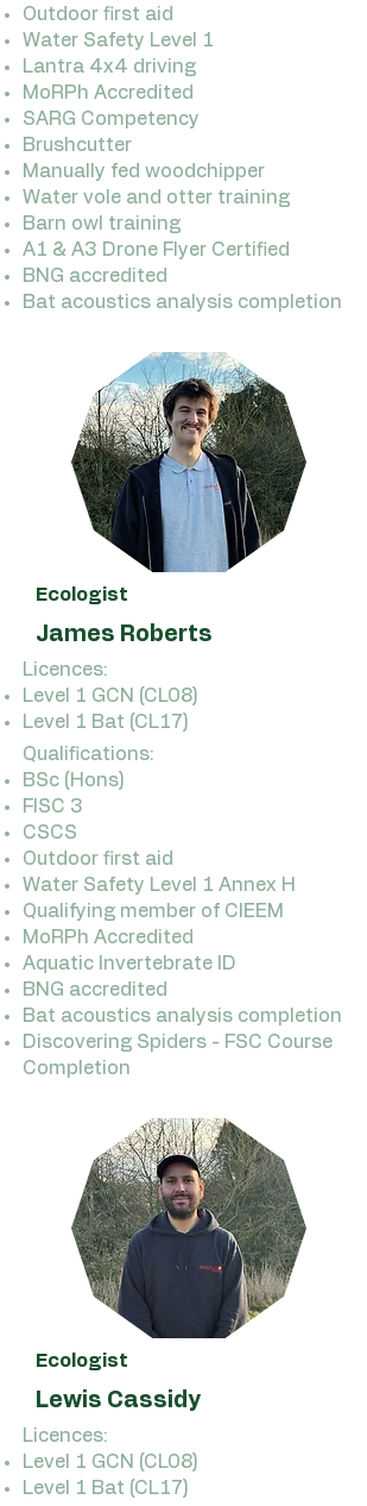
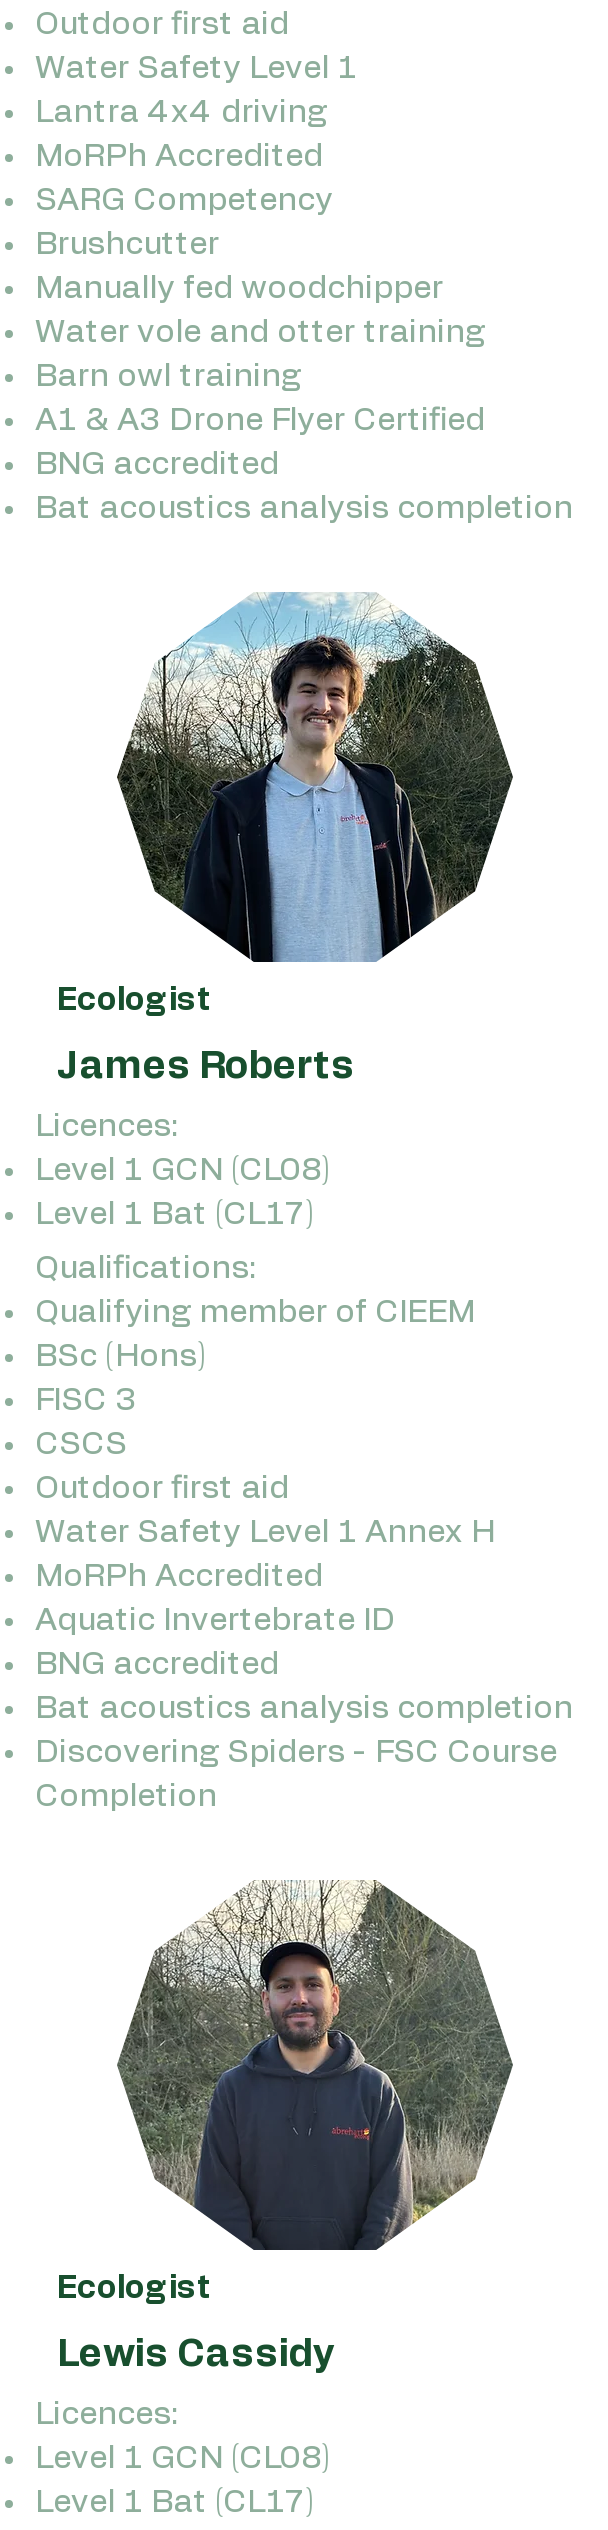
moved [23,771,296,895] -> [35,1340,495,1548]: BSc (Hons) | FISC 3 | CSCS | Outdoor first aid | Water Safety Level 1 Annex H
moved [23,902,284,921] -> [35,1296,475,1328]: Qualifying member of CIEEM

